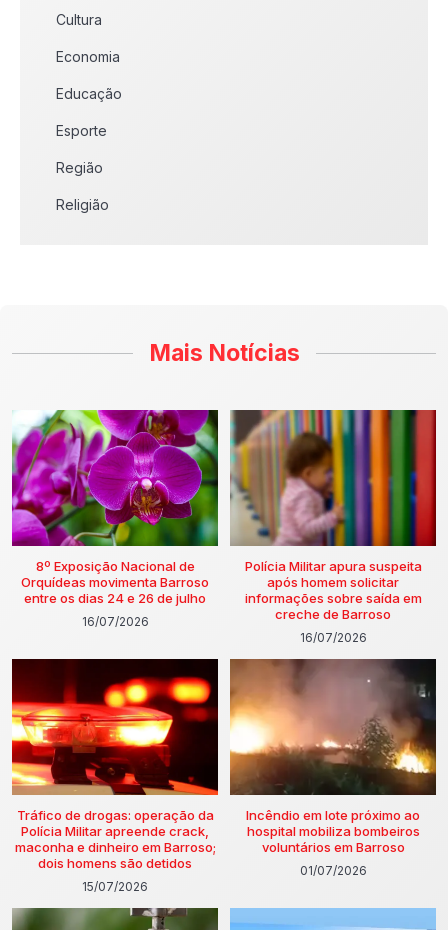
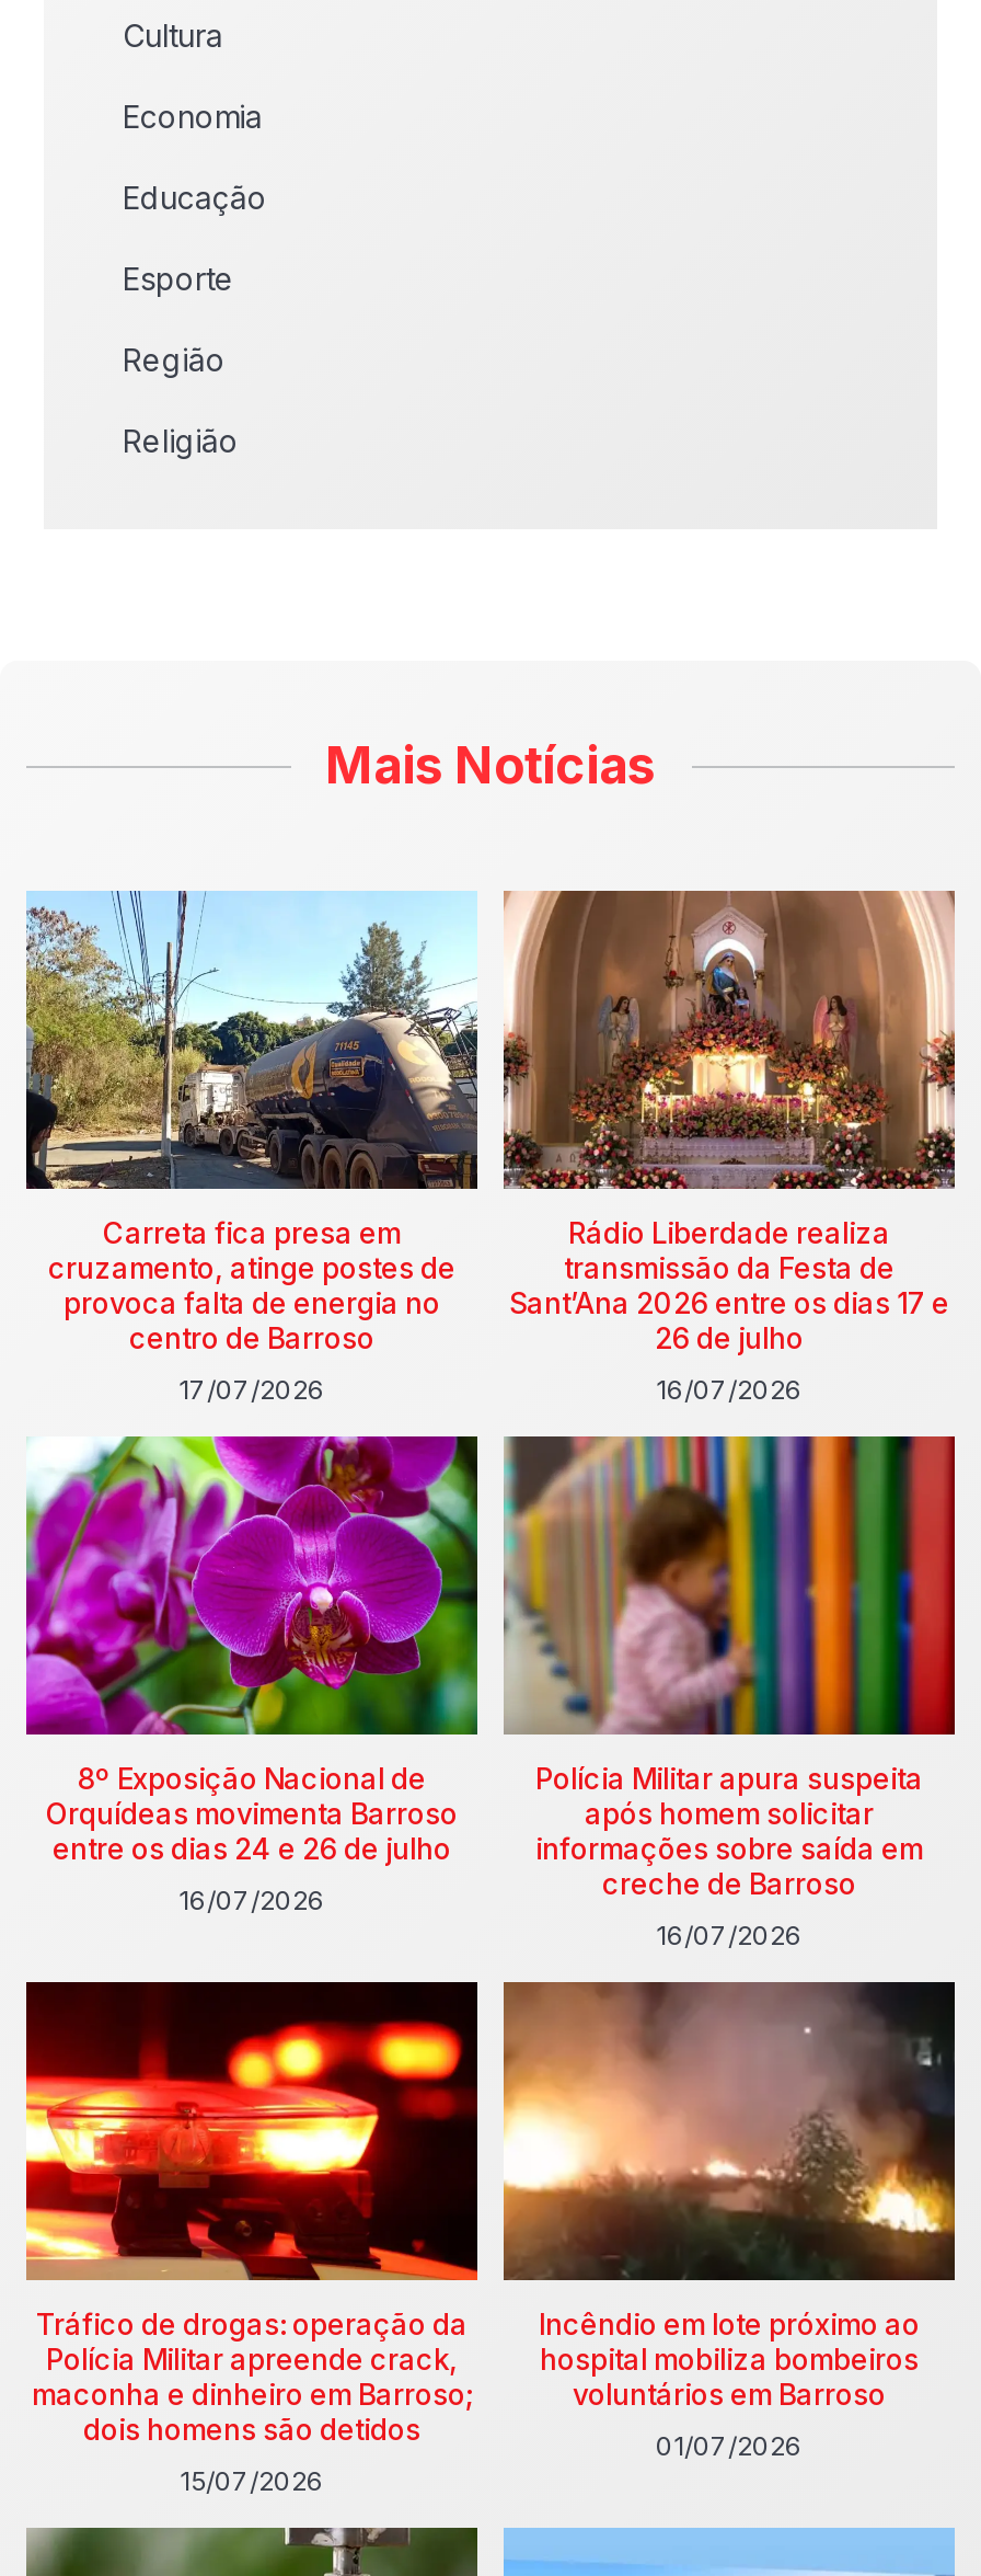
none -> [24,891,477,1407] [image] | Carreta fica presa em | cruzamento, atinge postes de | provoca falta de energia no | centro de Barroso | 17/07/2026
none -> [504,889,957,1407] [image] | Rádio Liberdade realiza | transmissão da Festa de | Sant’Ana 2026 entre os dias 17 e | 26 de julho | 16/07/2026

